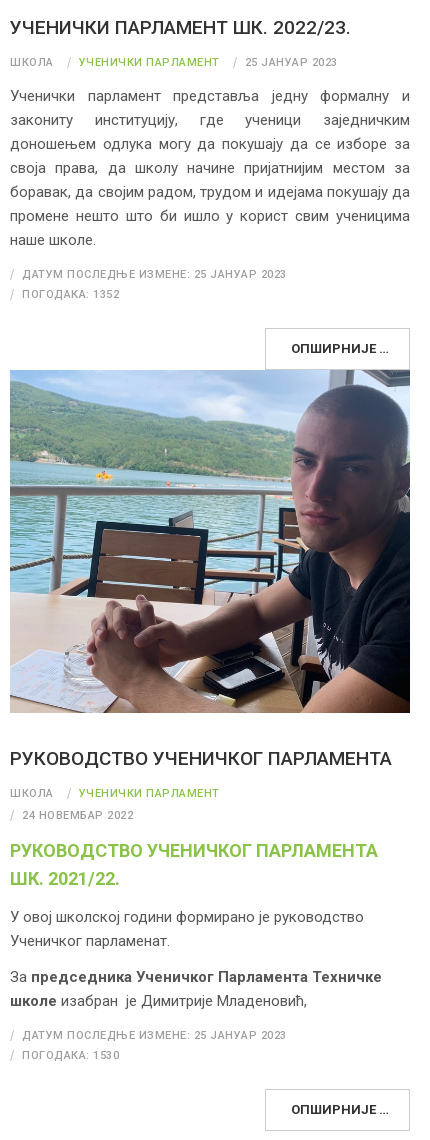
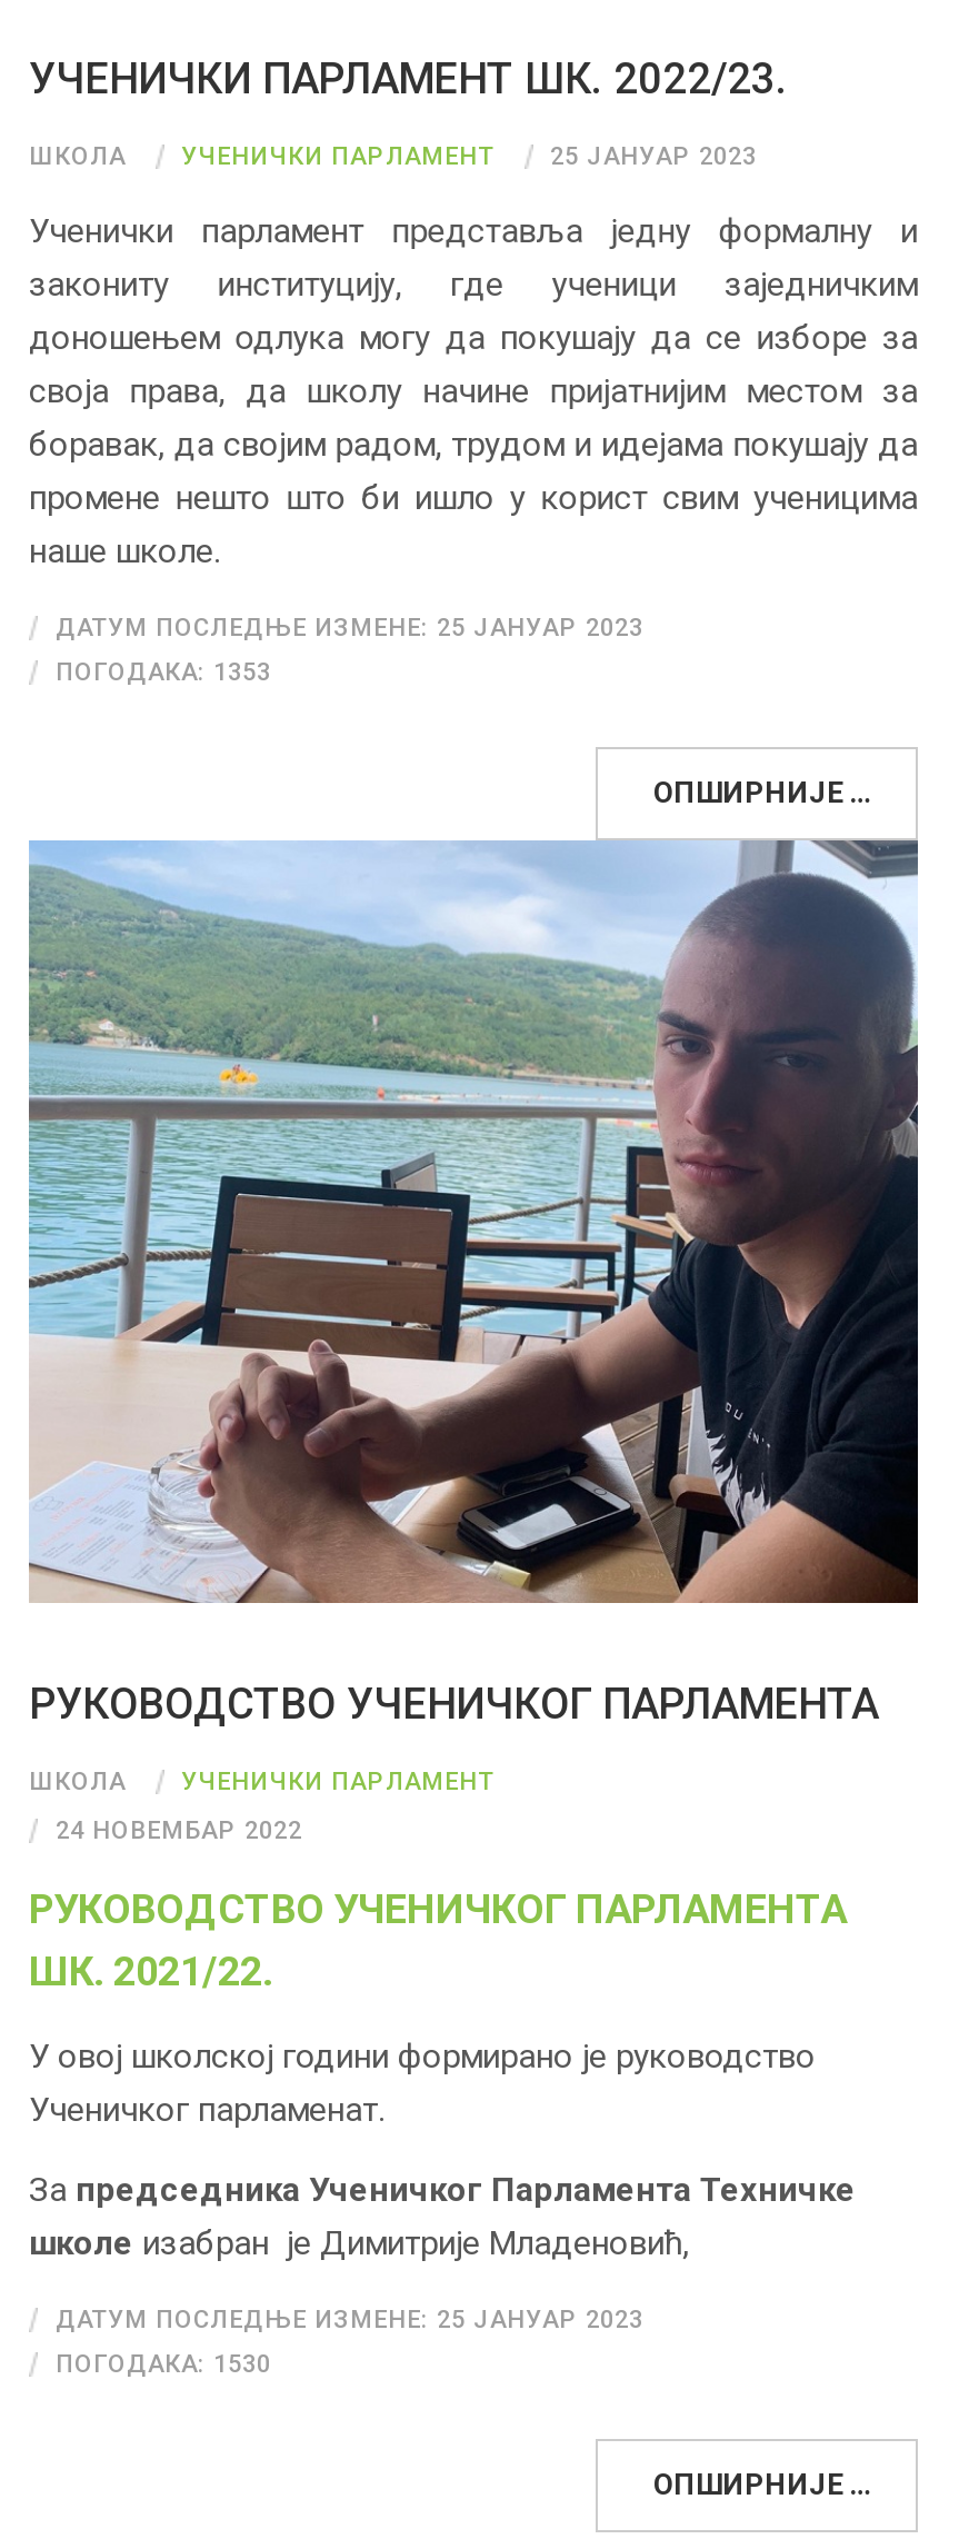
[22,288,119,301] ПОГОДАКА: 1352 -> [56,657,271,686] ПОГОДАКА: 1353

